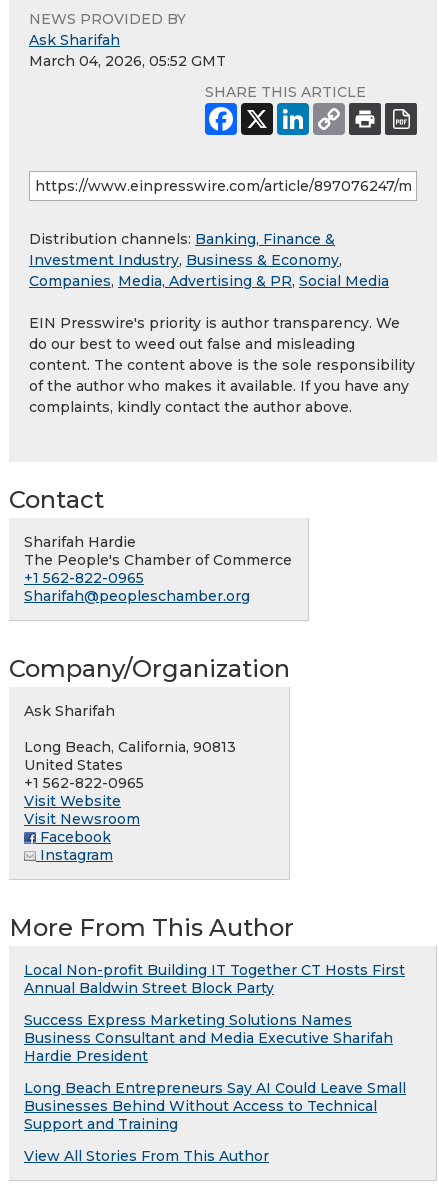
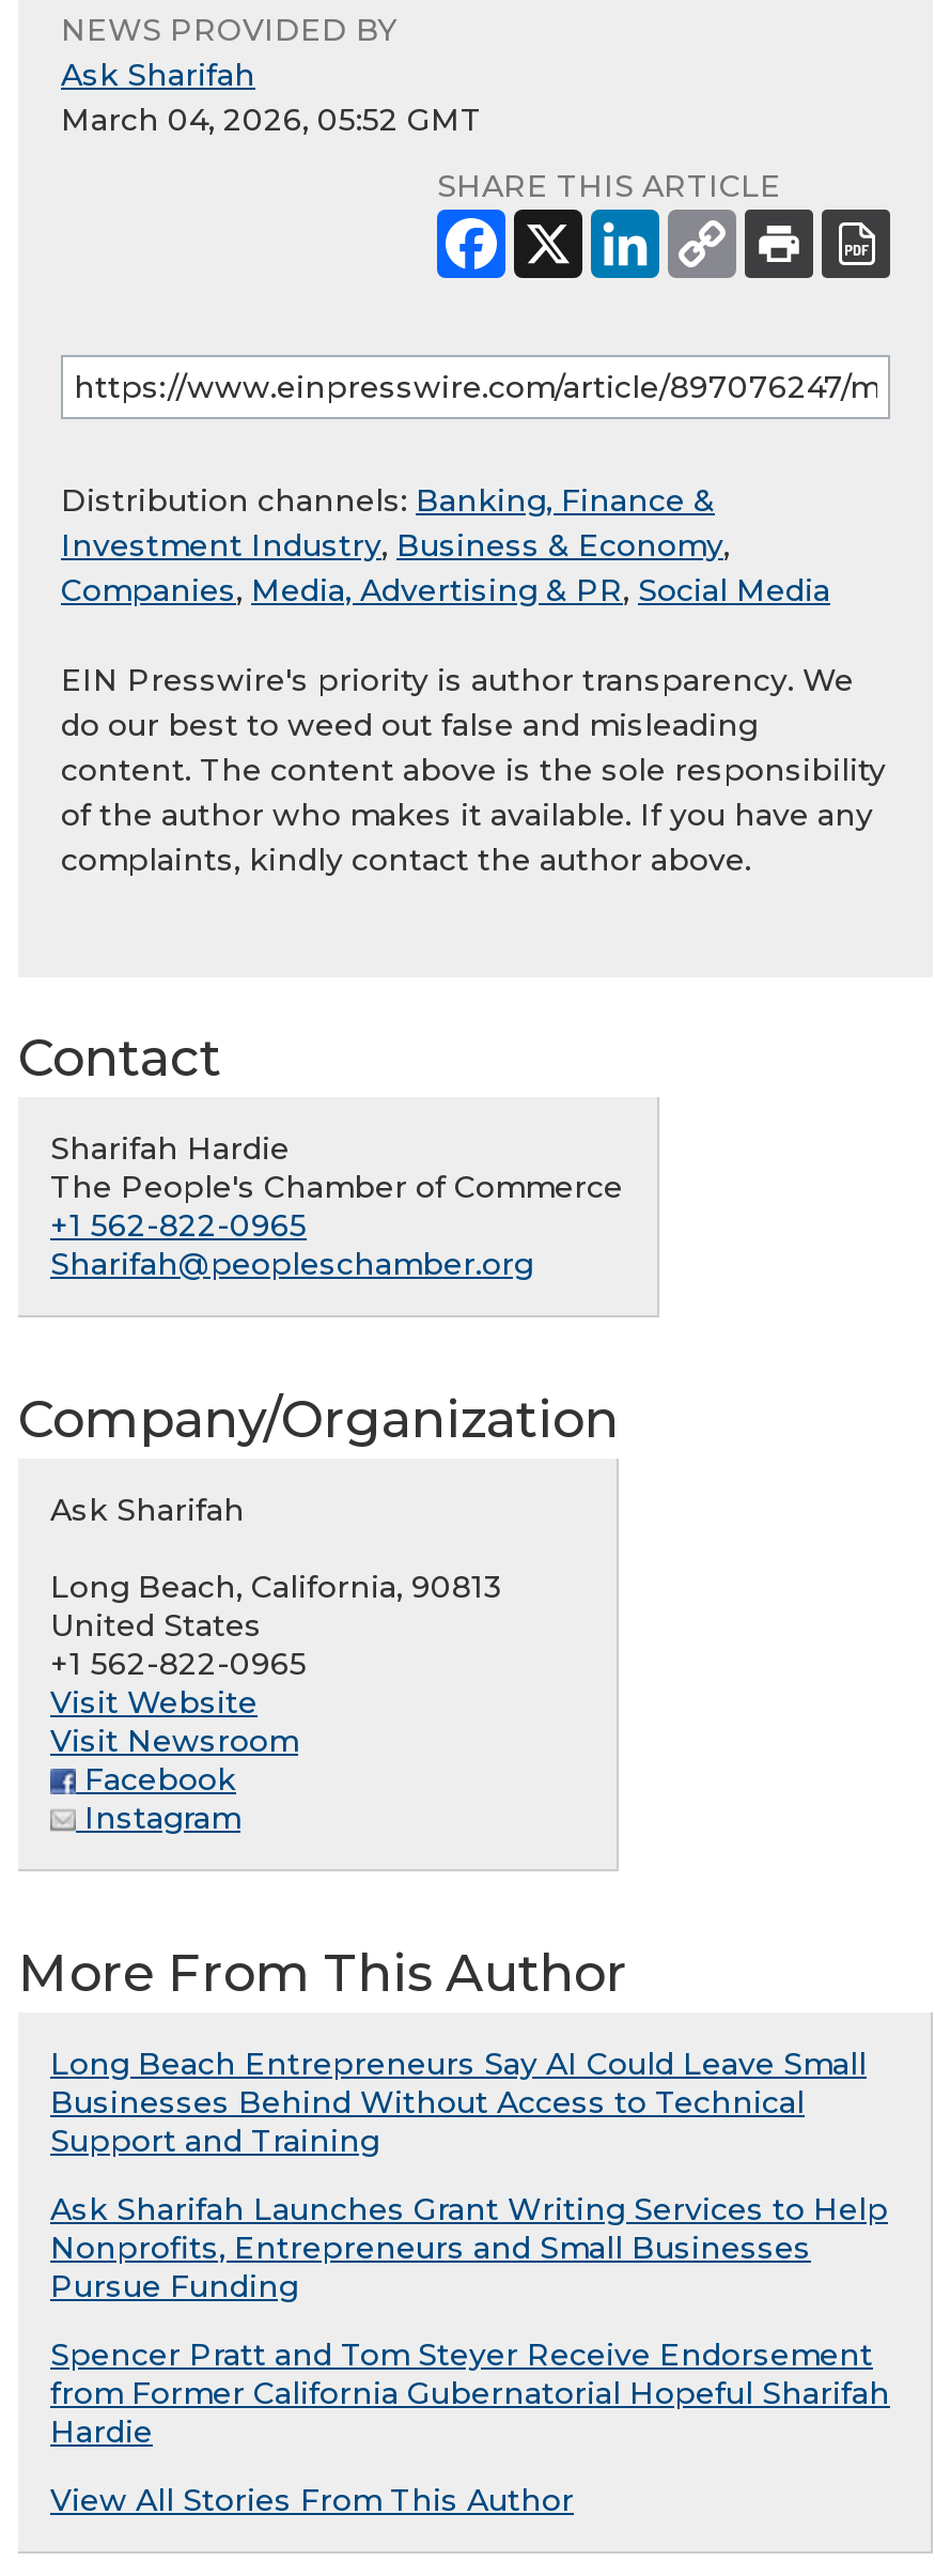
[24,961,405,1065] Local Non-profit Building IT Together CT Hosts First | Annual Baldwin Street Block Party | Success Express Marketing Solutions Names | Business Consultant and Media Executive Sharifah | Hardie President -> none
moved [24,1079,406,1133] -> [50,2045,867,2161]: Long Beach Entrepreneurs Say AI Could Leave Small | Businesses Behind Without Access to Technical | Support and Training
none -> [50,2191,890,2452] Ask Sharifah Launches Grant Writing Services to Help | Nonprofits, Entrepreneurs and Small Businesses | Pursue Funding | Spencer Pratt and Tom Steyer Receive Endorsement | from Former California Gubernatorial Hopeful Sharifah | Hardie

